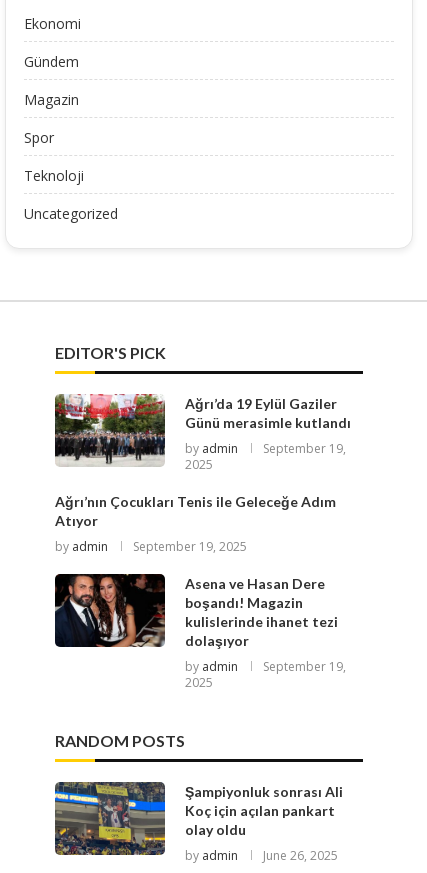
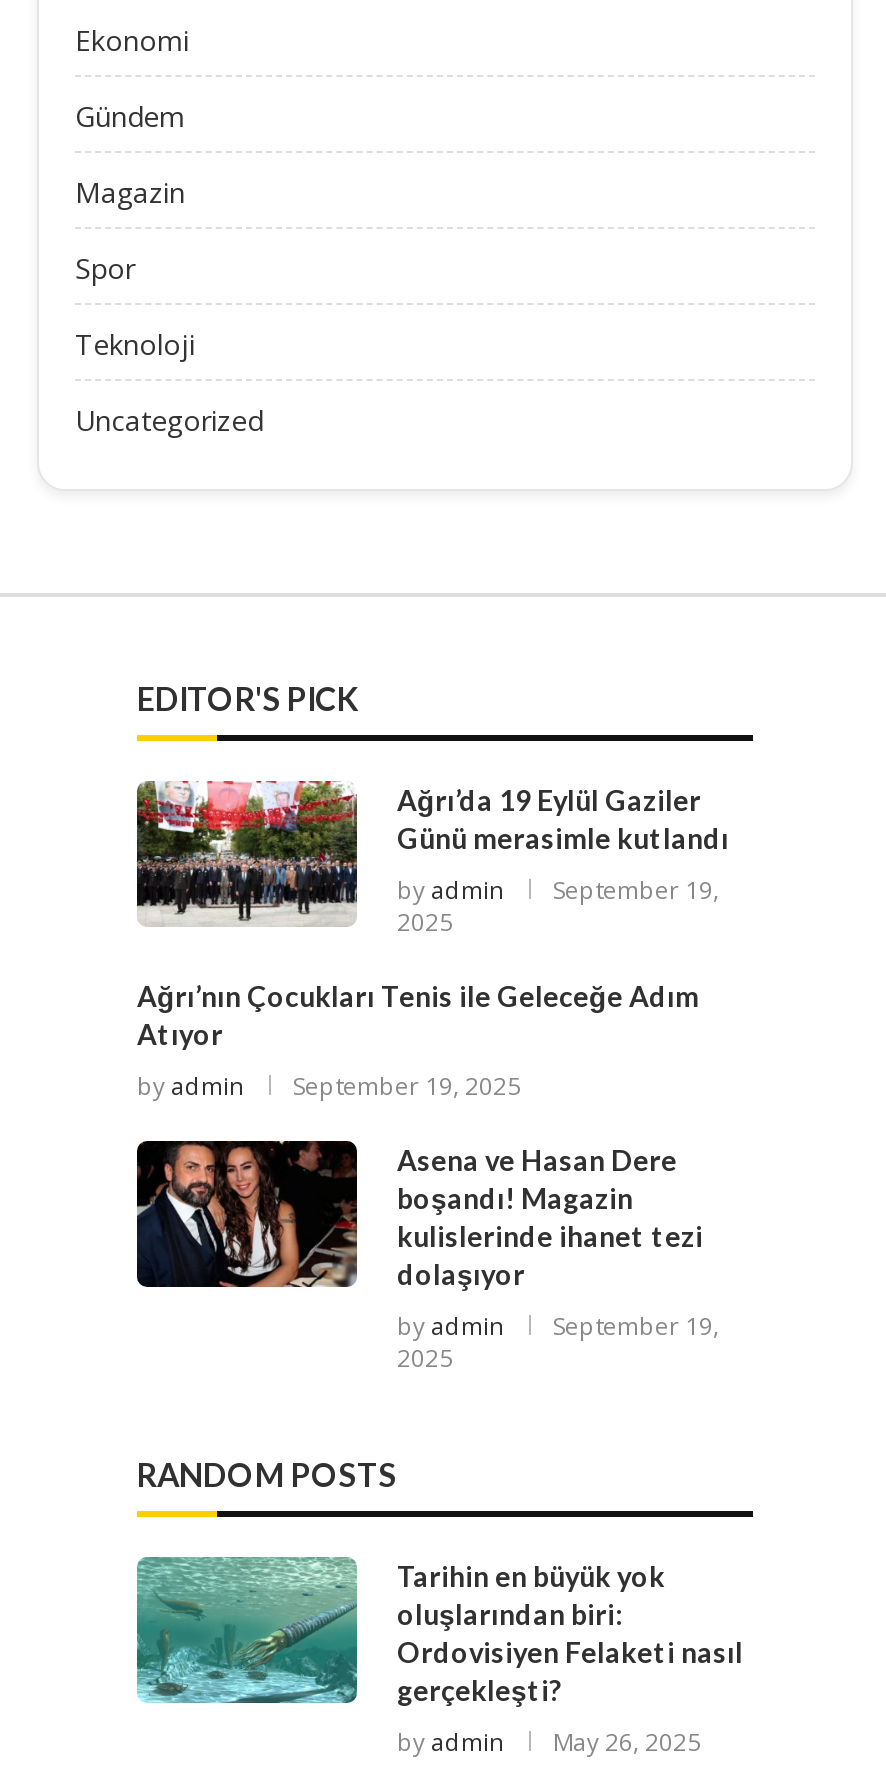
[54,781,343,856] [image] | Şampiyonluk sonrası Ali | Koç için açılan pankart | olay oldu -> [135,1555,743,1707] [image] | Tarihin en büyük yok | oluşlarından biri: | Ordovisiyen Felaketi nasıl | gerçekleşti?
[185,847,338,864] by admin June 26, 2025 -> [397,1725,701,1759] by admin May 26, 2025

